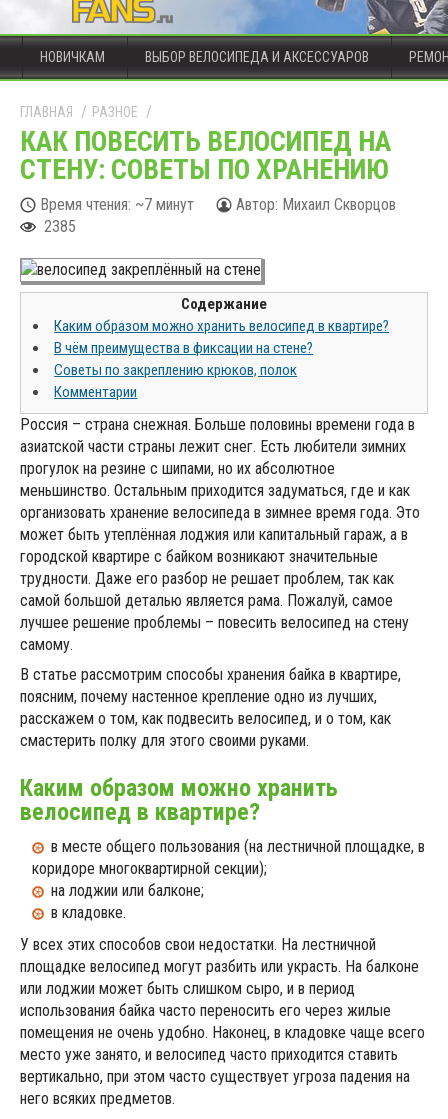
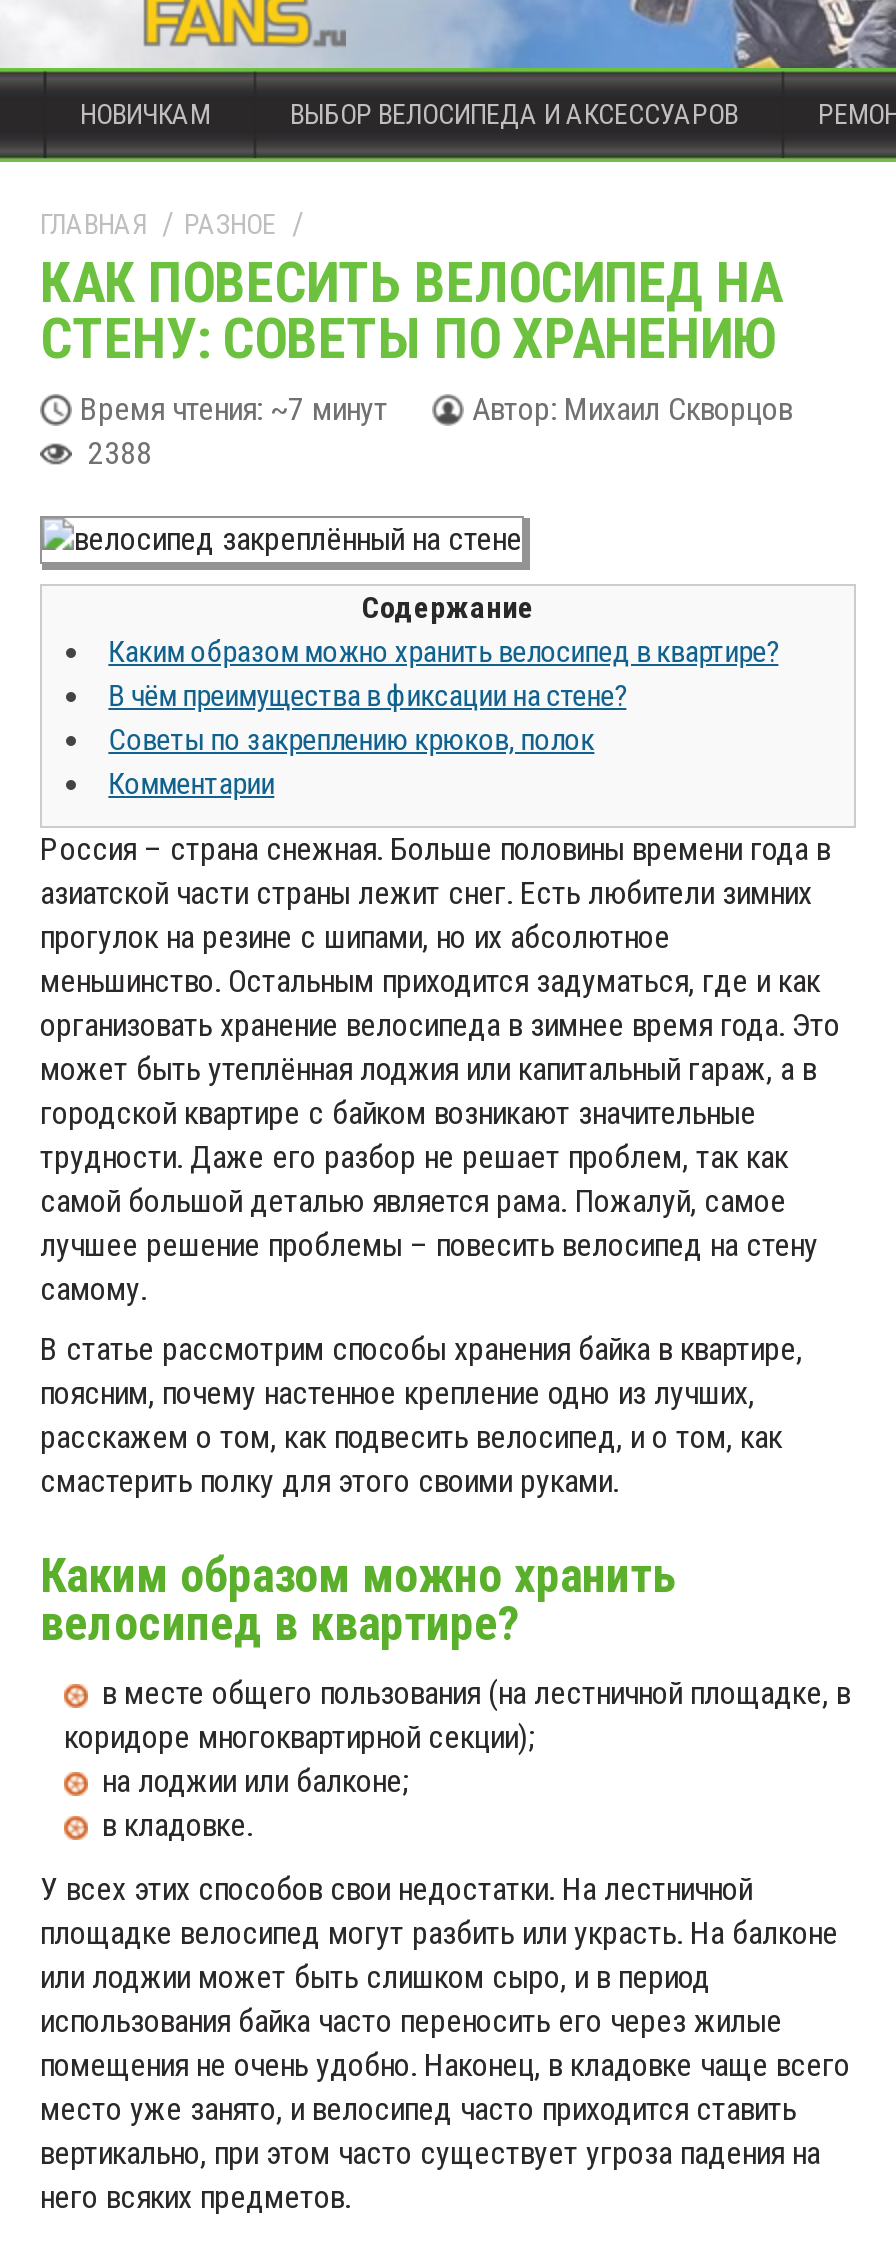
[40,217,76,236] 2385 -> [80,434,152,472] 2388

